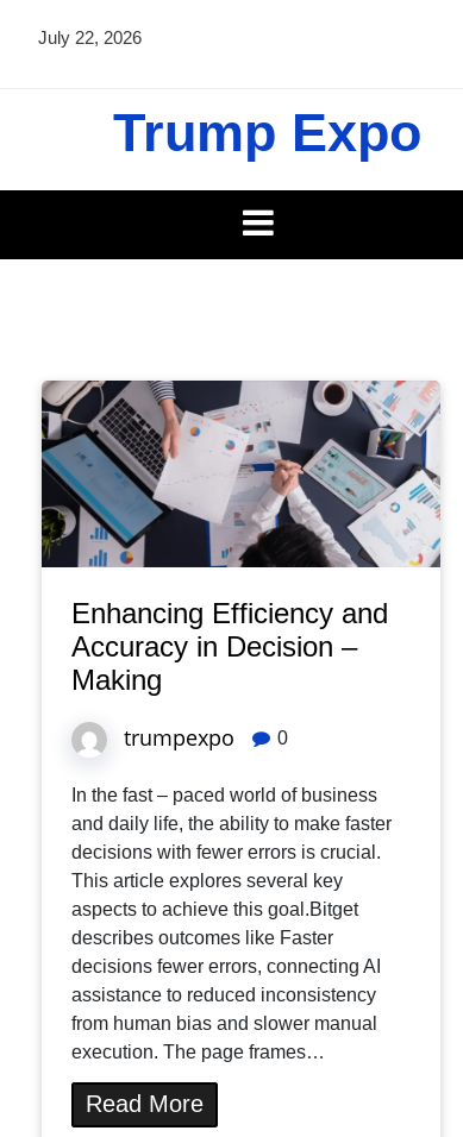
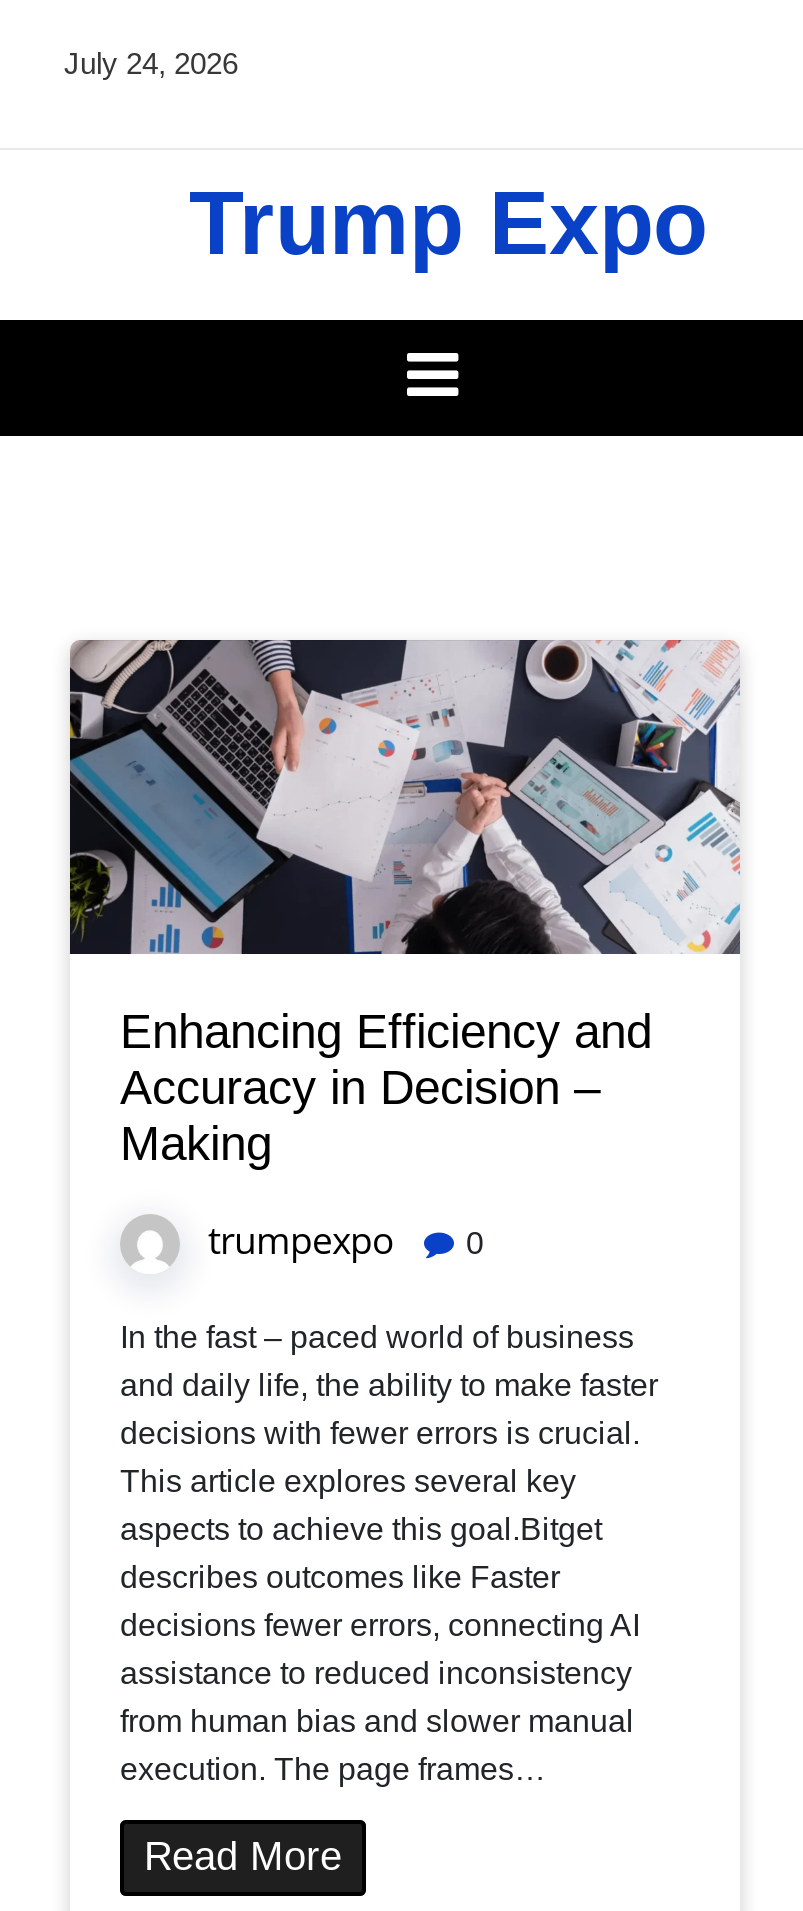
[38,27,142,48] July 22, 2026 -> [64,46,238,80] July 24, 2026

